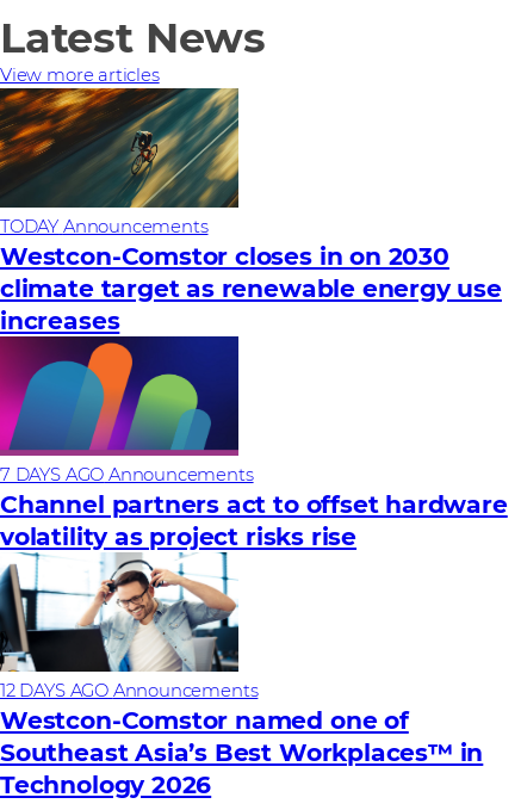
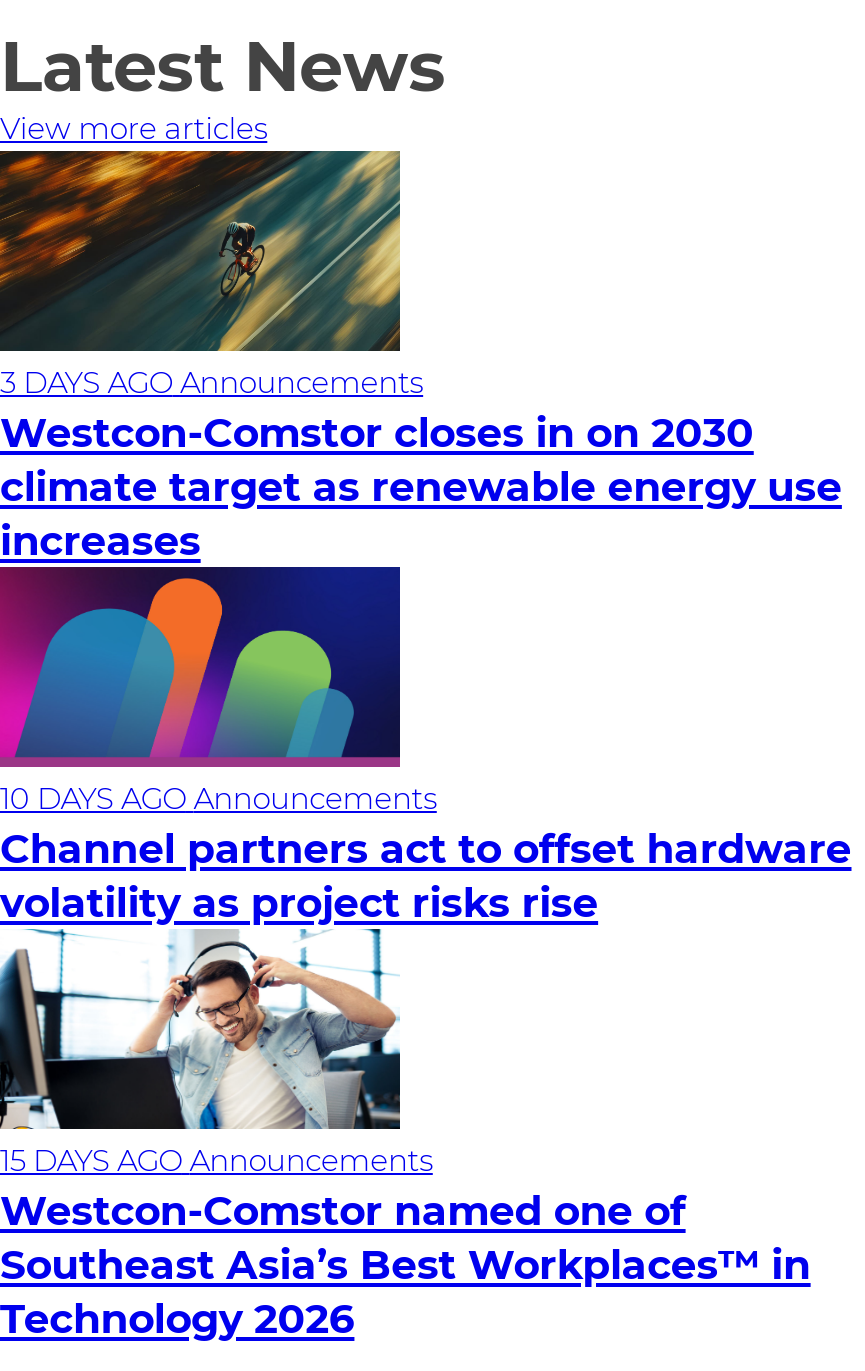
[0,216,208,237] TODAY Announcements -> [0,364,423,400] 3 DAYS AGO Announcements
[0,464,253,485] 7 DAYS AGO Announcements -> [0,780,437,816] 10 DAYS AGO Announcements
[0,680,258,701] 12 DAYS AGO Announcements -> [0,1142,433,1178] 15 DAYS AGO Announcements

